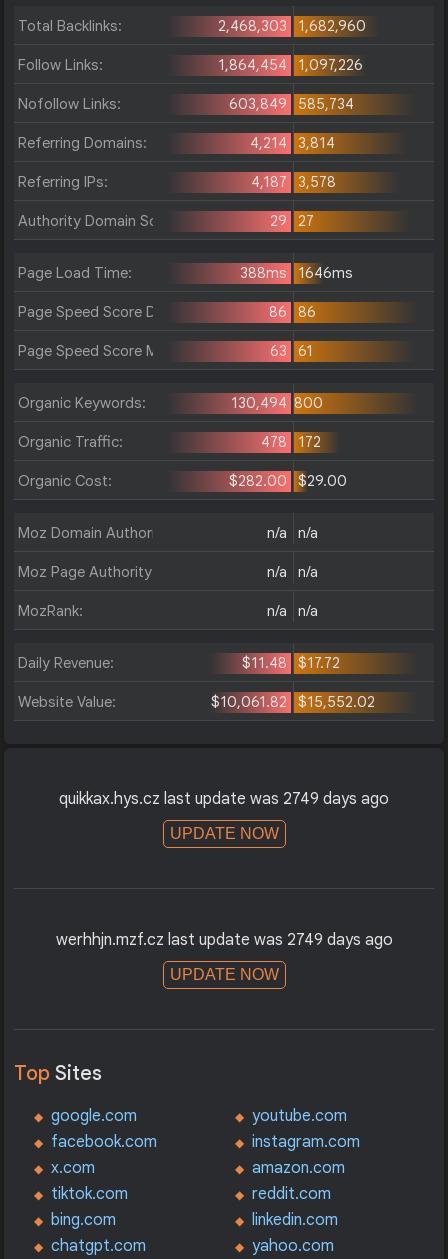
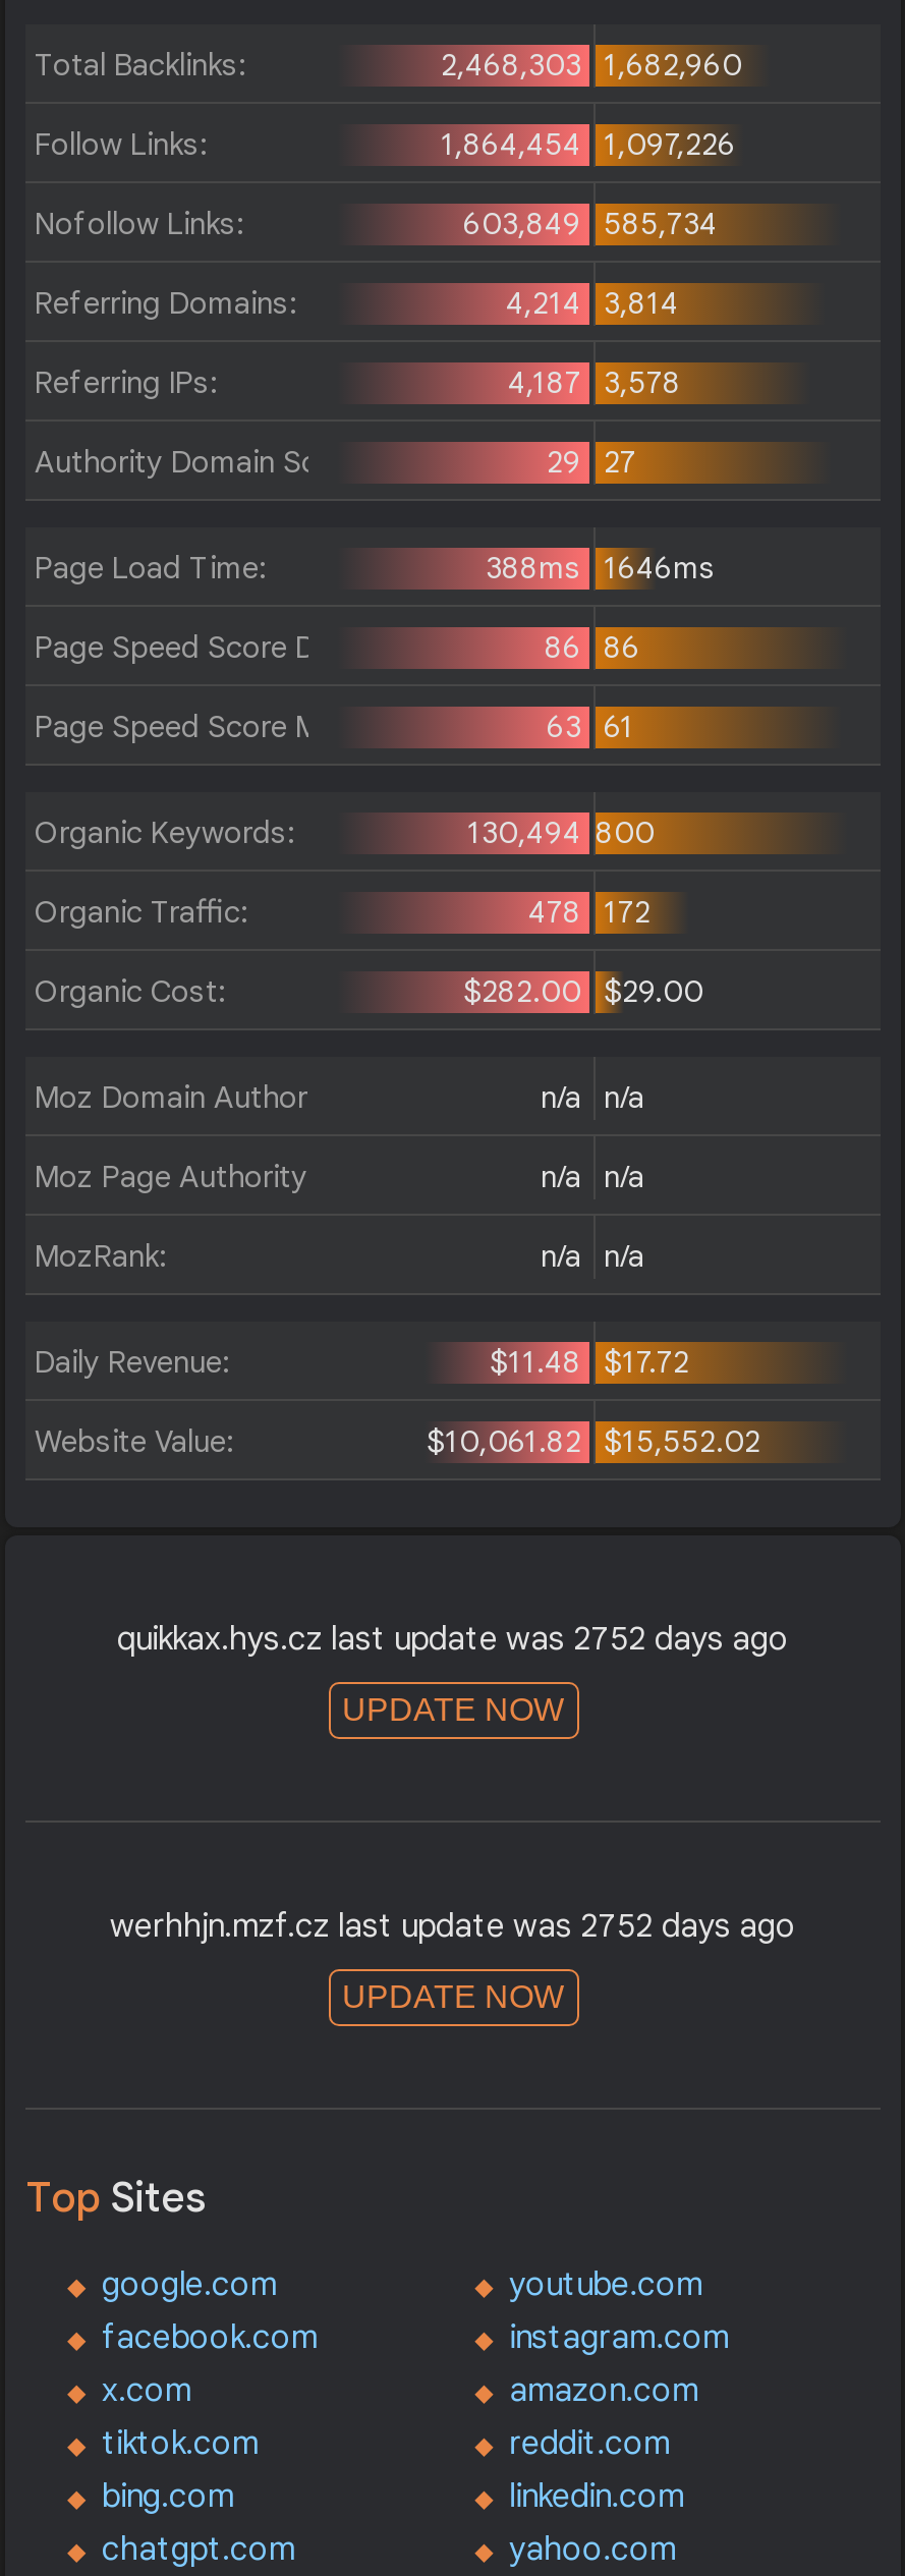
[59,789,389,809] quikkax.hys.cz last update was 2749 days ago -> [117,1618,789,1659] quikkax.hys.cz last update was 2752 days ago
[55,930,392,950] werhhjn.mzf.cz last update was 2749 days ago -> [110,1905,796,1946] werhhjn.mzf.cz last update was 2752 days ago

